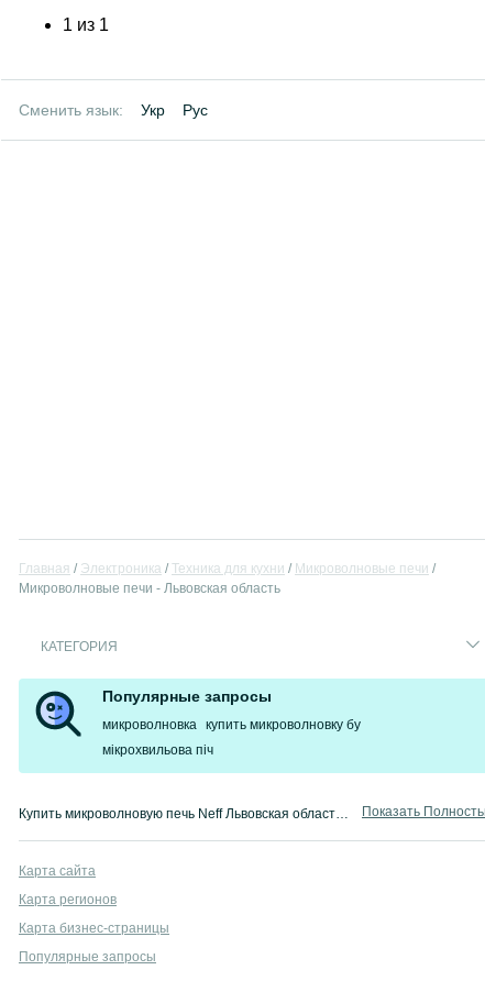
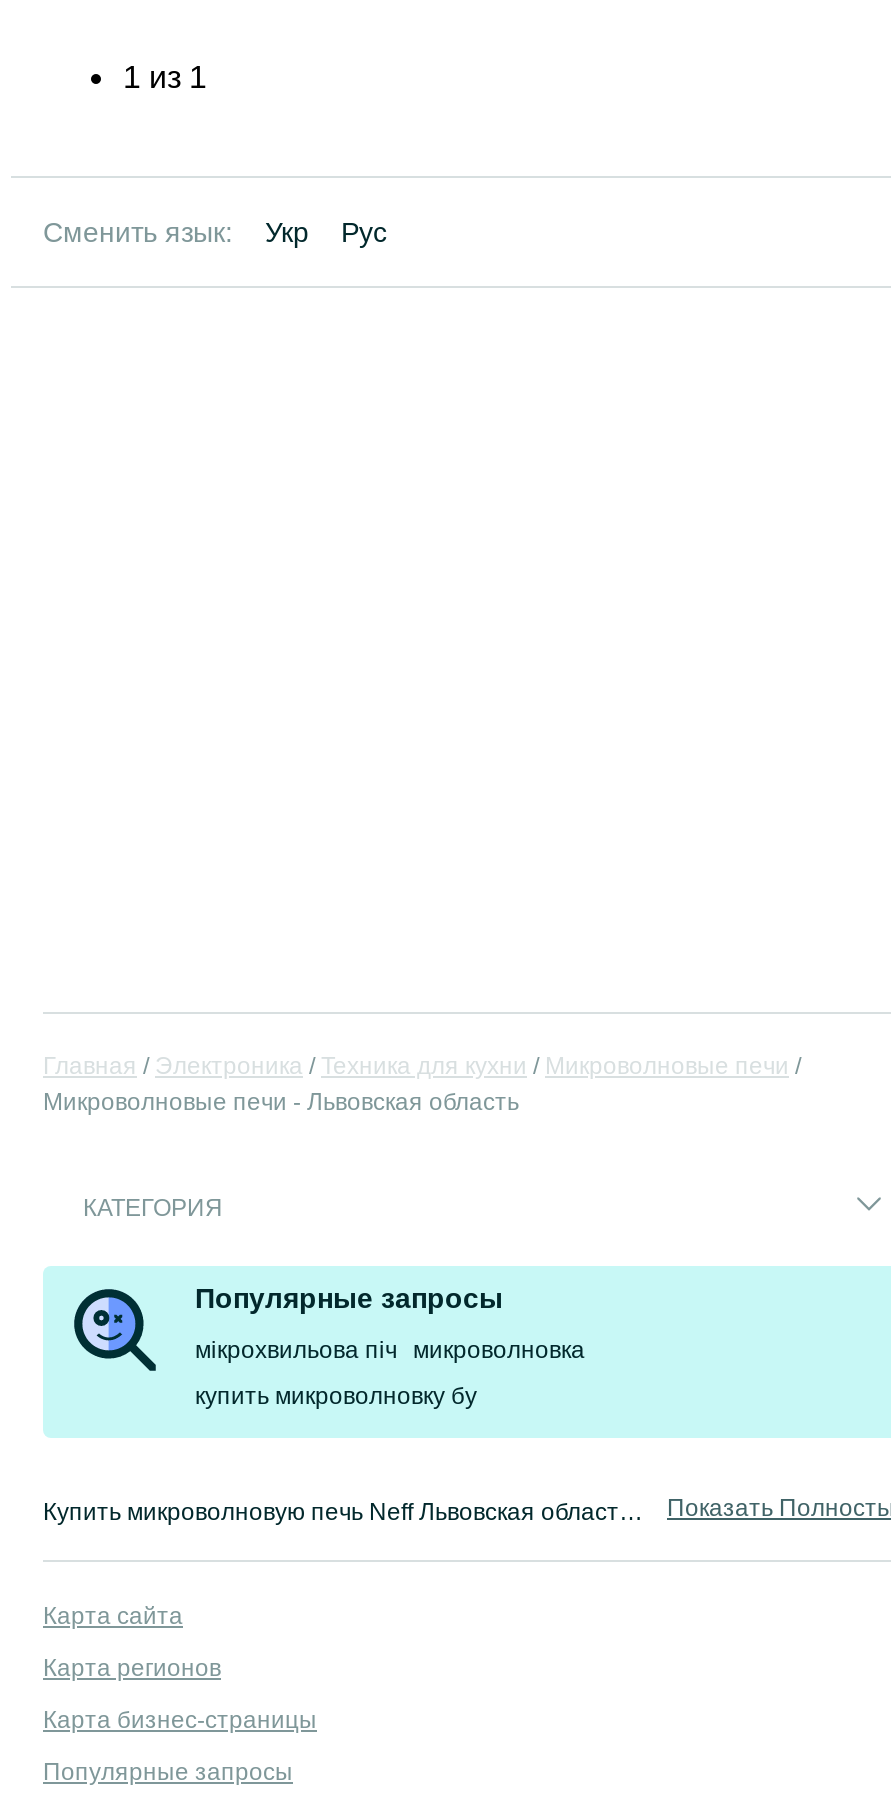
[102,717,361,732] микроволновка купить микроволновку бу -> [195,1336,585,1364] мікрохвильова піч микроволновка
[102,742,213,758] мікрохвильова піч -> [195,1382,477,1410] купить микроволновку бу

